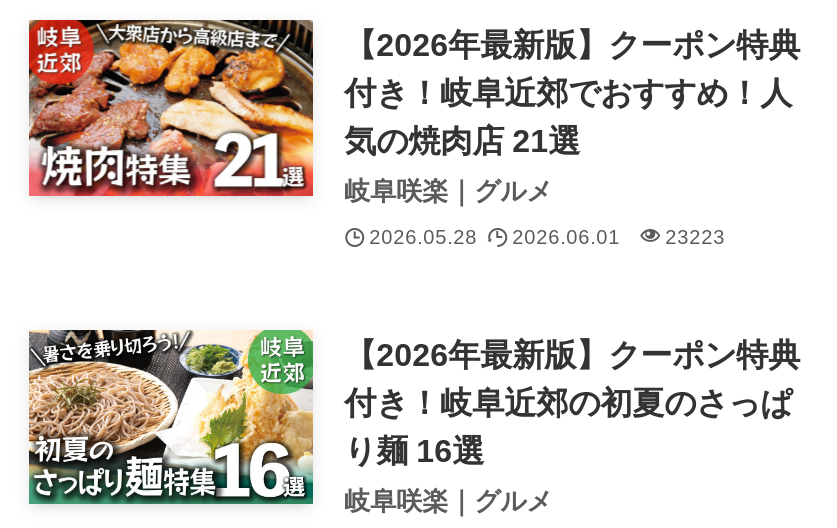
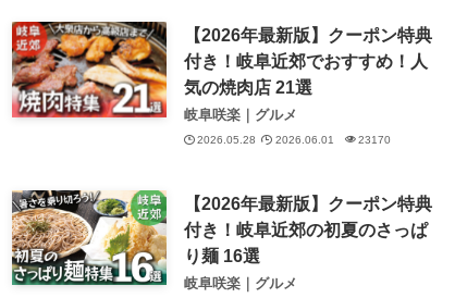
[665,226,725,248] 23223 -> [358,134,391,146] 23170

